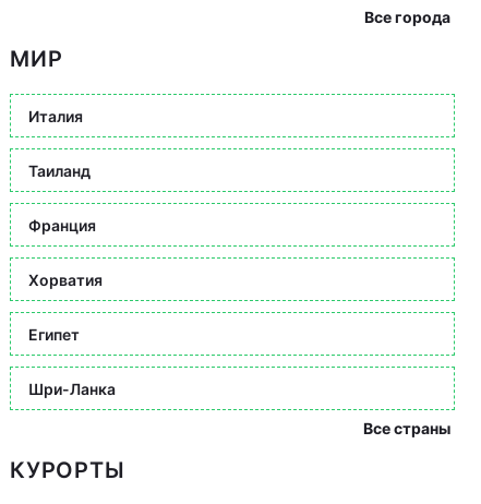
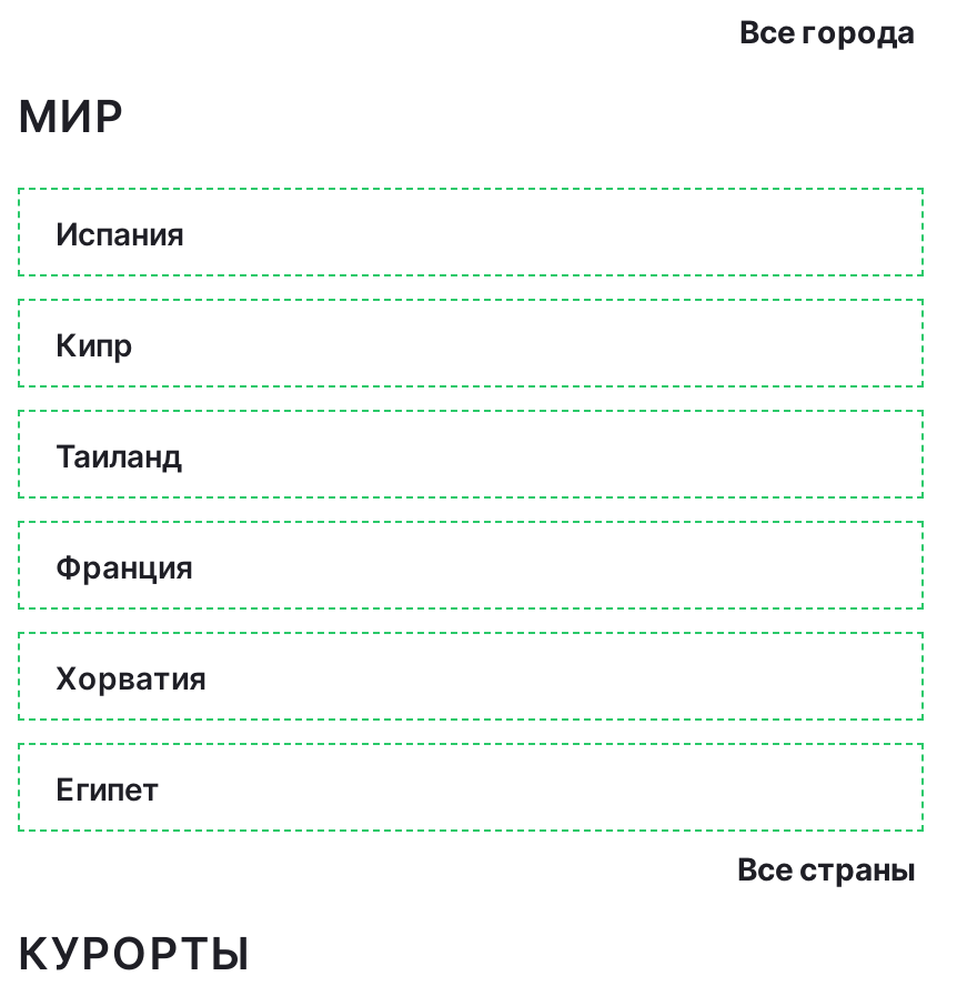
[28,106,83,125] Италия -> [56,213,184,362] Испания | Кипр
moved [28,161,103,343] -> [56,435,206,806]: Таиланд | Франция | Хорватия | Египет
[28,379,116,398] Шри-Ланка -> none

